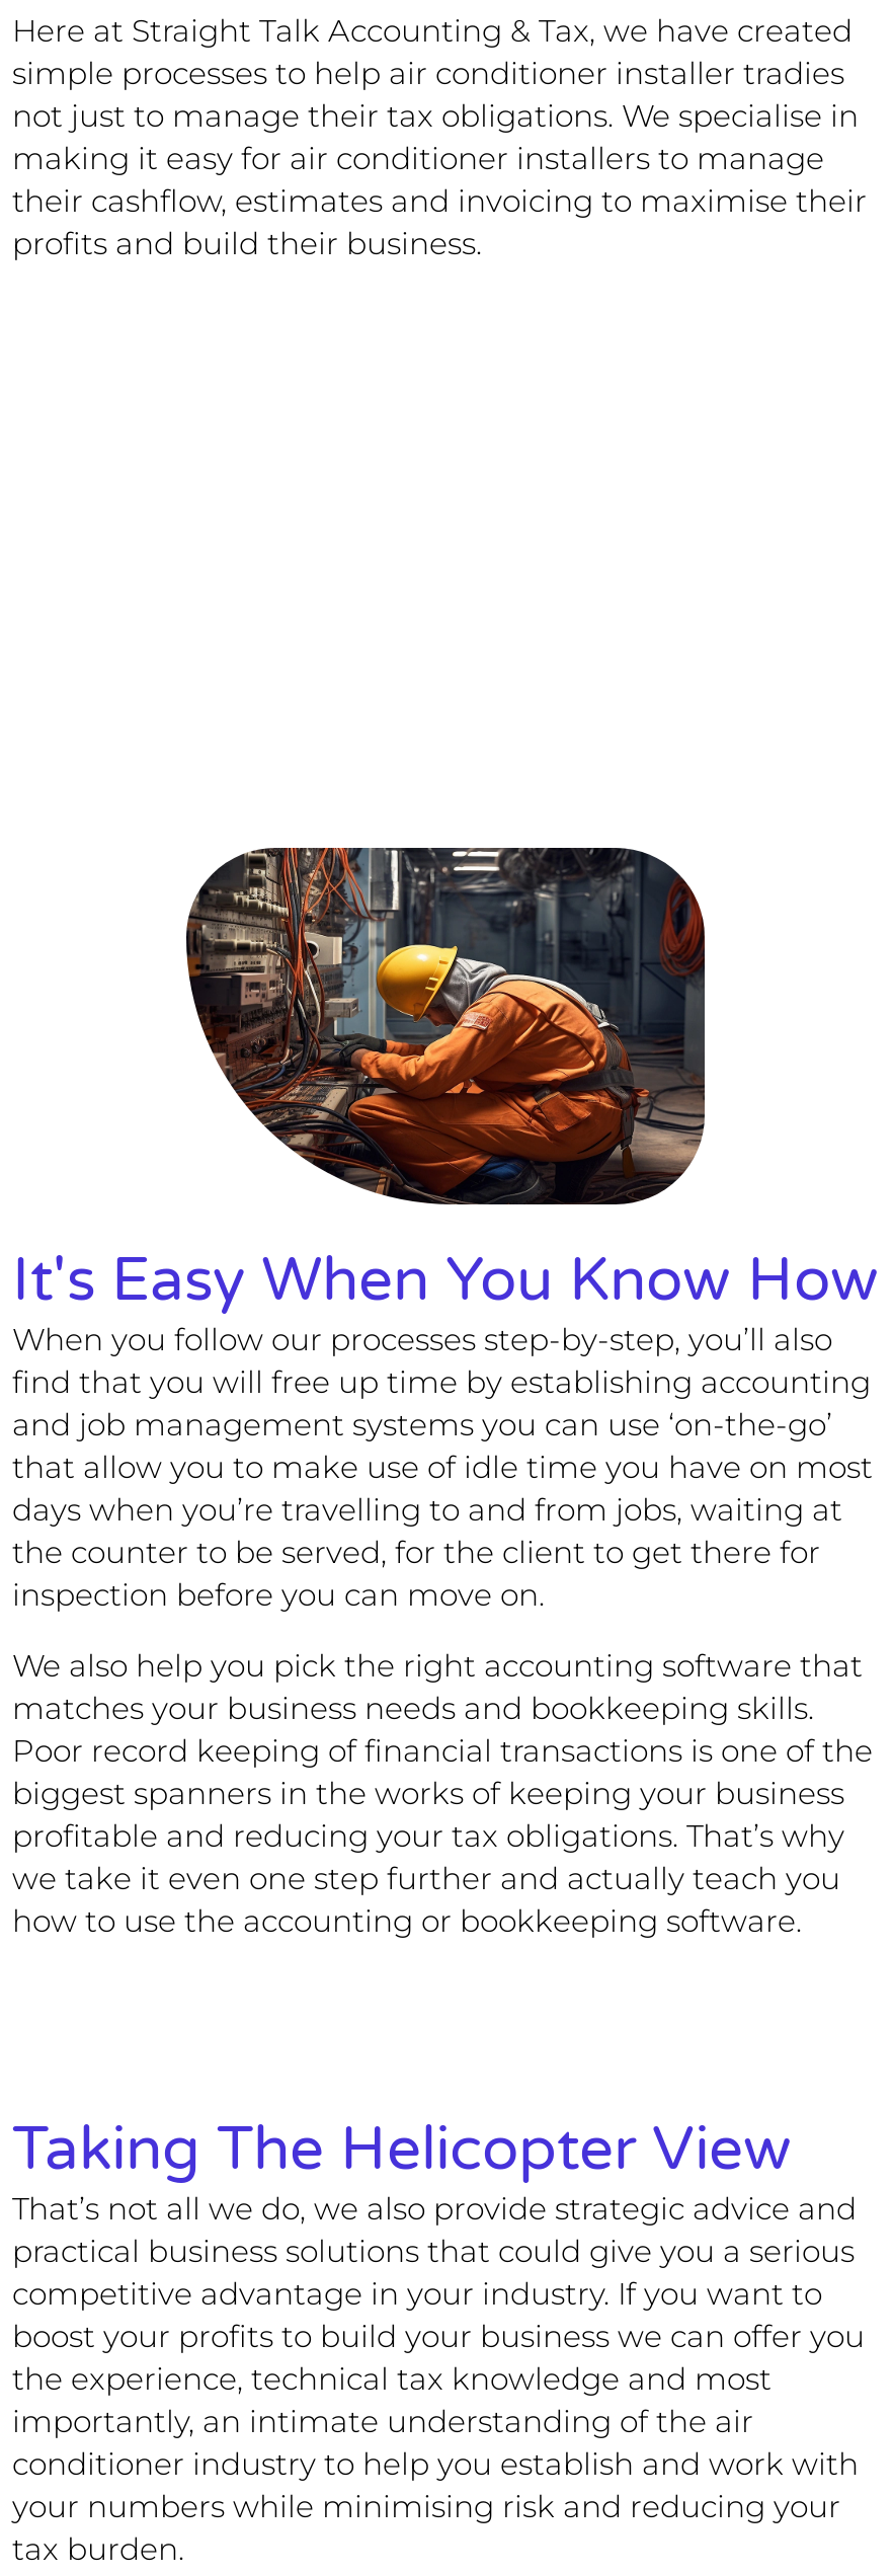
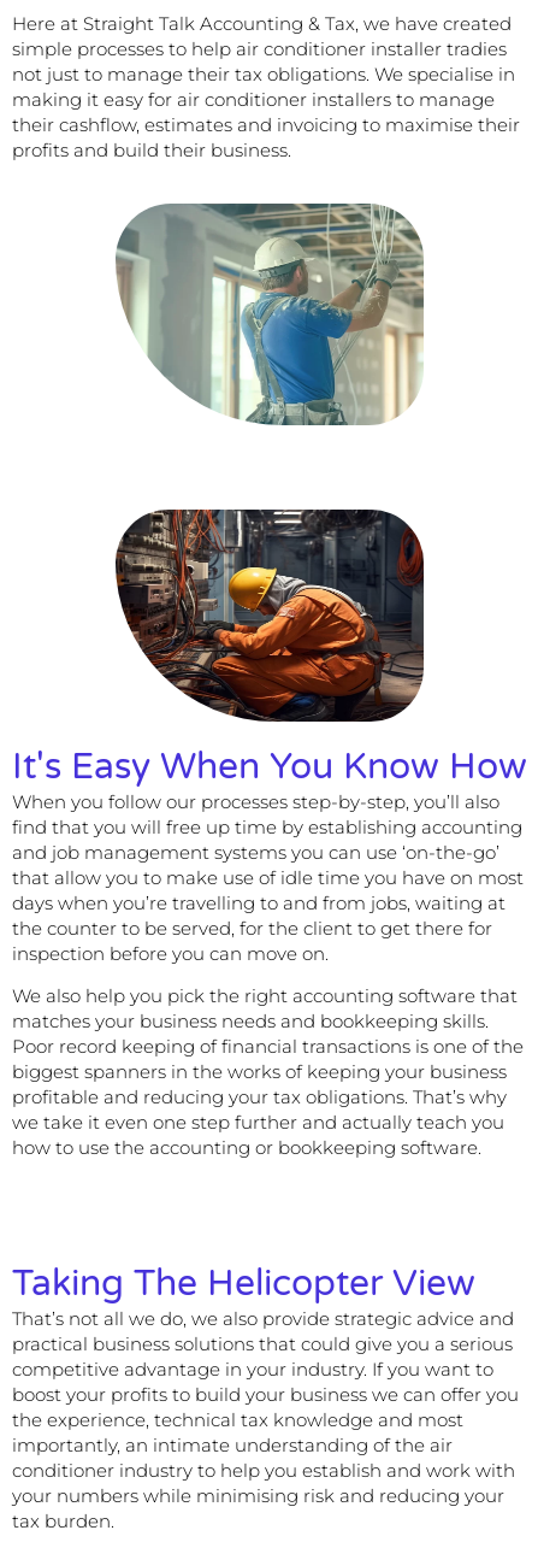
none -> [114,202,425,426] [image]

